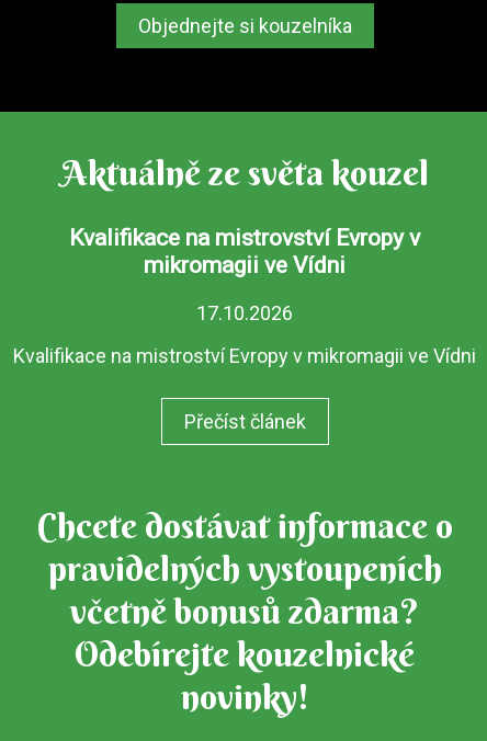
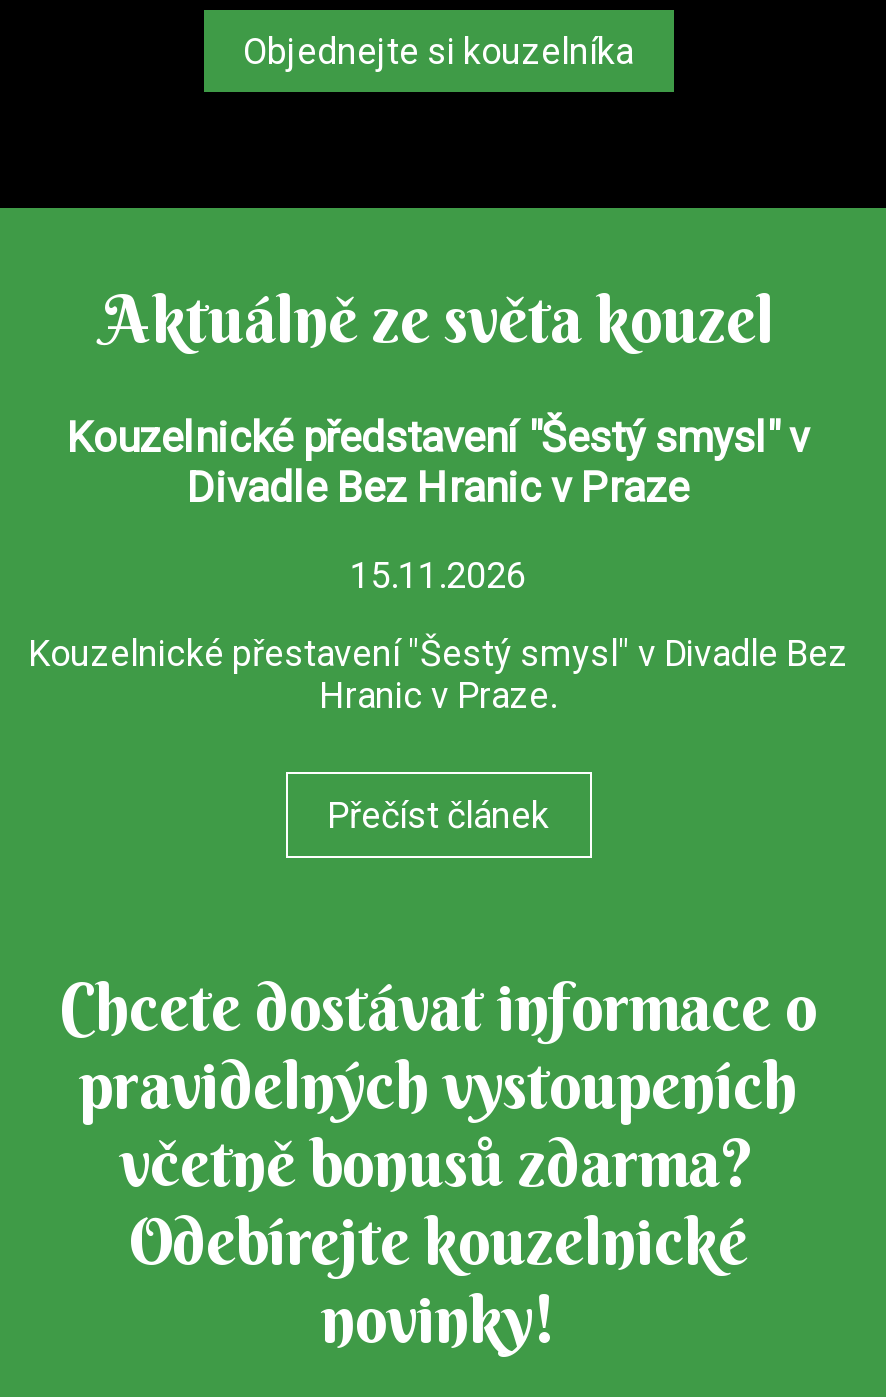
[69,224,420,278] Kvalifikace na mistrovství Evropy v | mikromagii ve Vídni -> [67,412,809,512] Kouzelnické představení "Šestý smysl" v | Divadle Bez Hranic v Praze
[196,301,293,324] 17.10.2026 -> [350,554,526,596] 15.11.2026
[13,344,476,367] Kvalifikace na mistroství Evropy v mikromagii ve Vídni -> [28,632,848,716] Kouzelnické přestavení "Šestý smysl" v Divadle Bez | Hranic v Praze.

